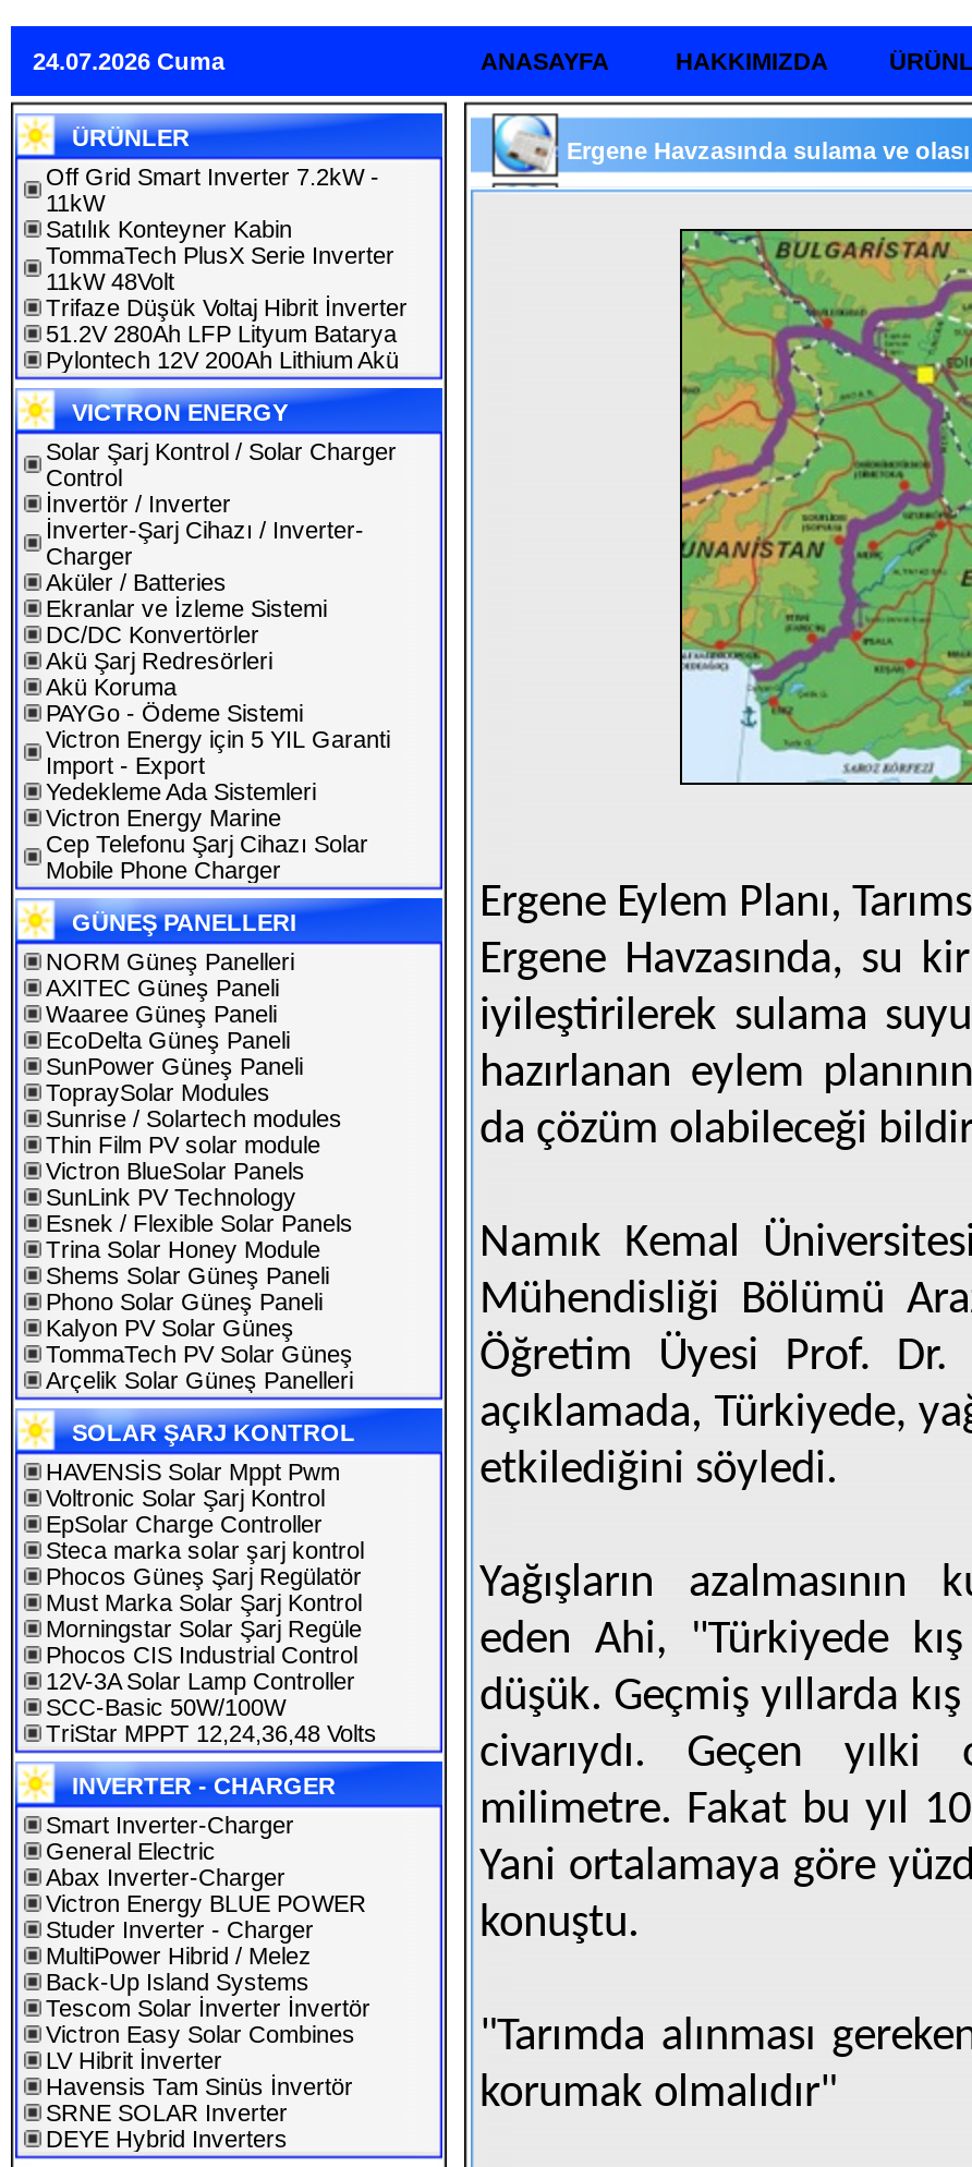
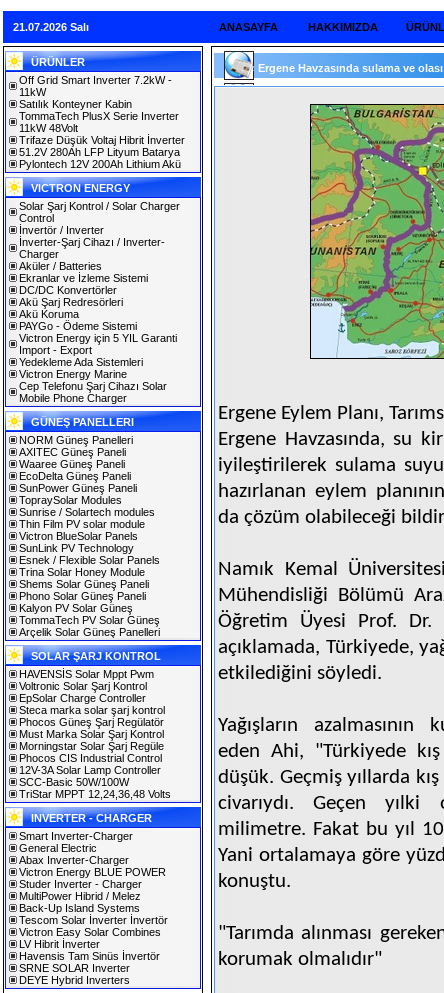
[33,48,224,74] 24.07.2026 Cuma -> [13,21,89,33] 21.07.2026 Salı

